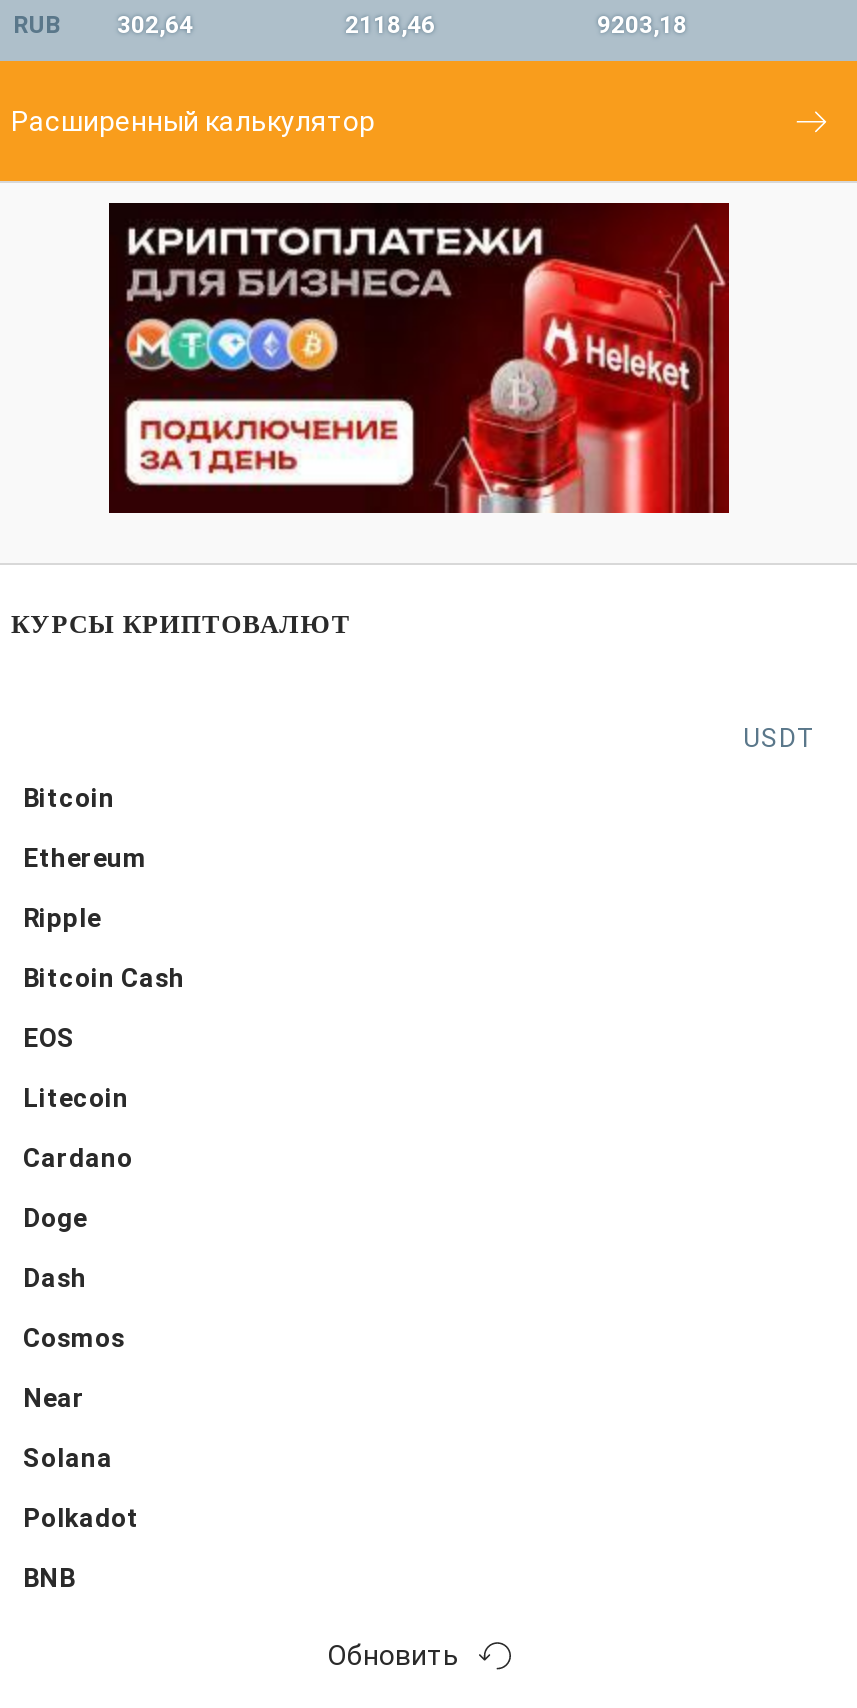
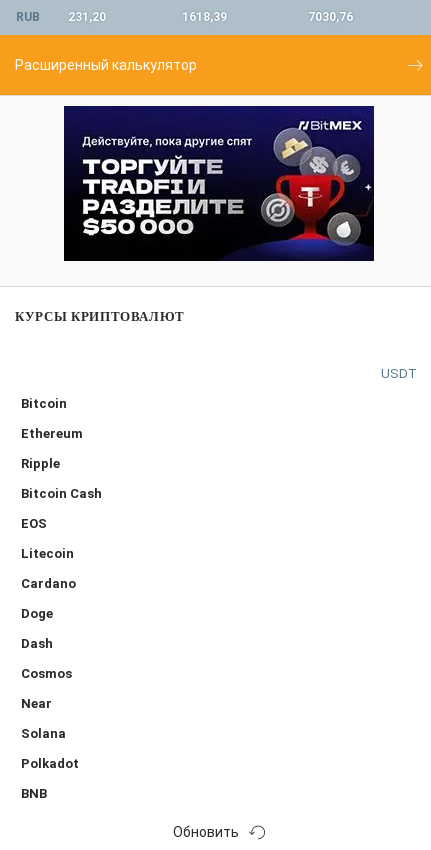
[13,11,193,39] RUB 302,64 -> [16,10,106,24] RUB 231,20
[345,11,435,39] 2118,46 -> [182,10,227,24] 1618,39
[597,11,687,39] 9203,18 -> [308,10,353,24] 7030,76
[109,201,731,515] [image] -> [64,105,375,262] [image]

